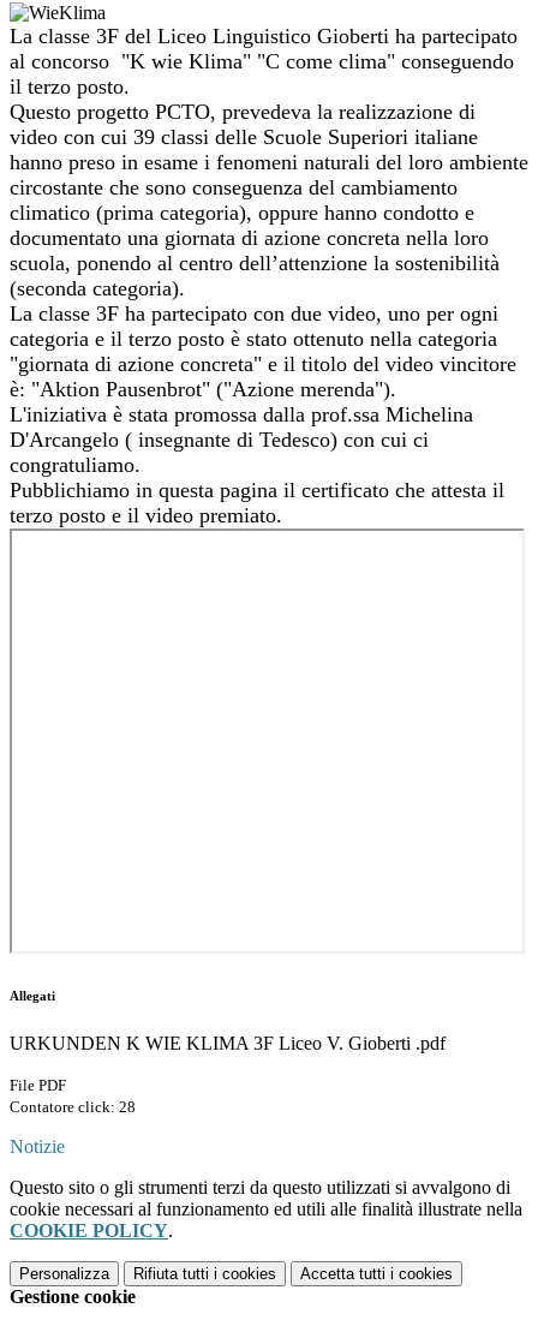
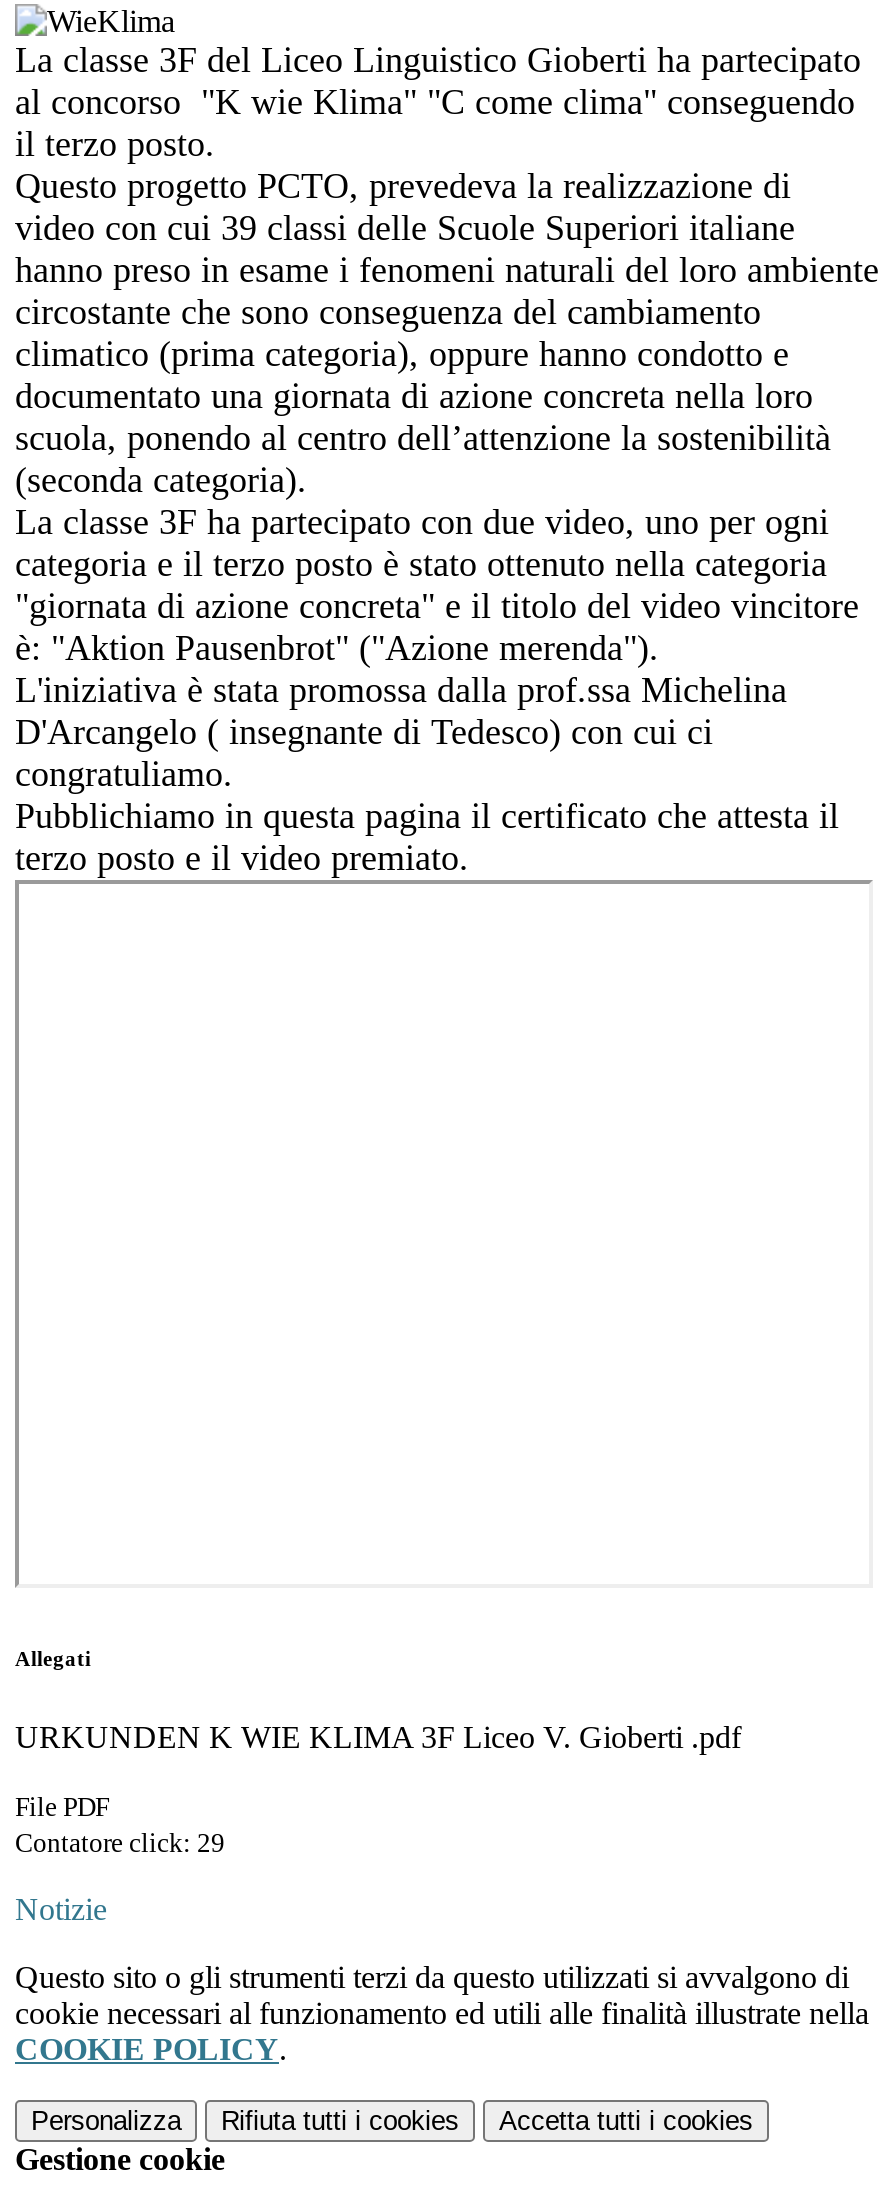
[10,1098,136,1116] Contatore click: 28 -> [15,1828,225,1858] Contatore click: 29

